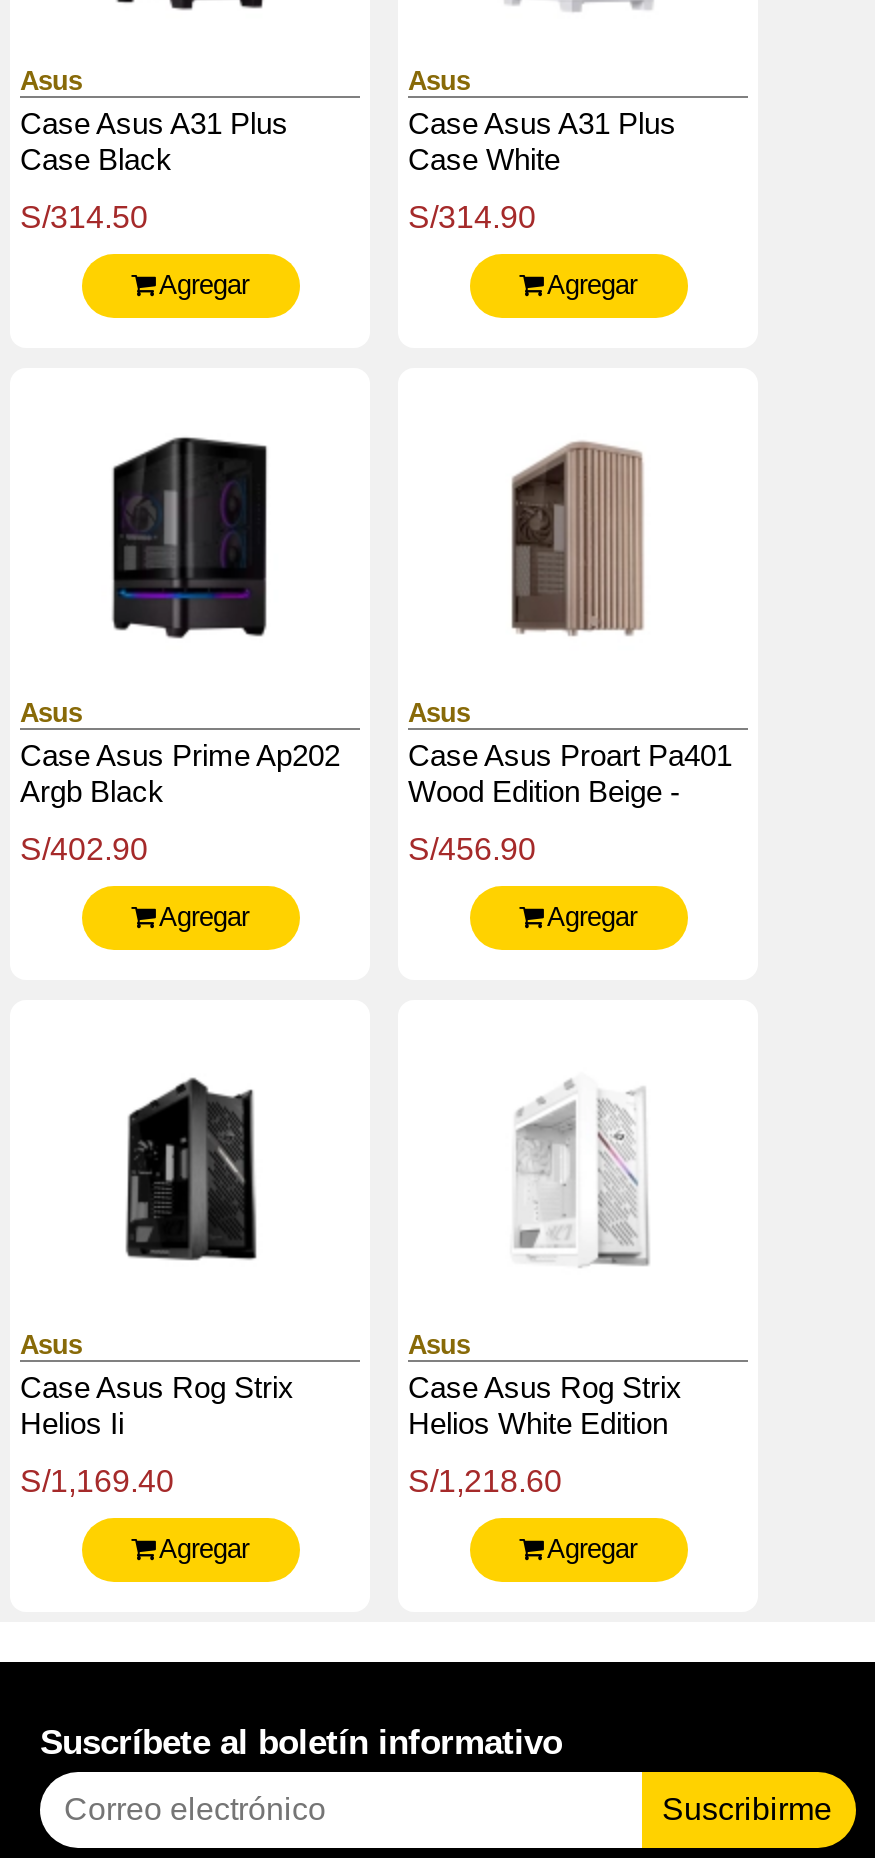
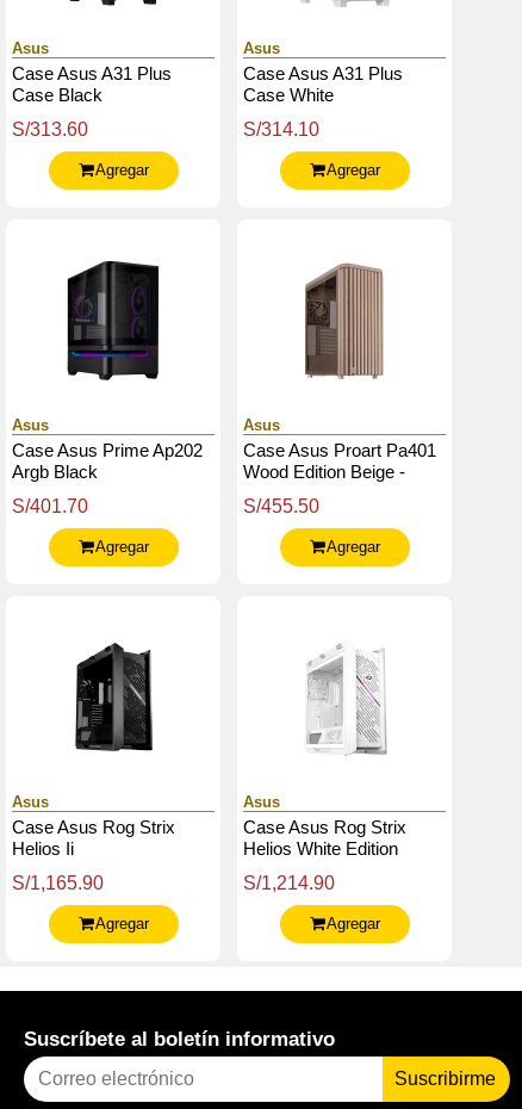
[20,201,148,235] S/314.50 -> [12,120,88,140] S/313.60
[408,201,536,235] S/314.90 -> [243,120,319,140] S/314.10
[20,833,148,867] S/402.90 -> [12,497,88,517] S/401.70
[408,833,536,867] S/456.90 -> [243,497,319,517] S/455.50
[20,1465,174,1499] S/1,169.40 -> [12,873,104,894] S/1,165.90
[408,1465,562,1499] S/1,218.60 -> [243,873,335,894] S/1,214.90

